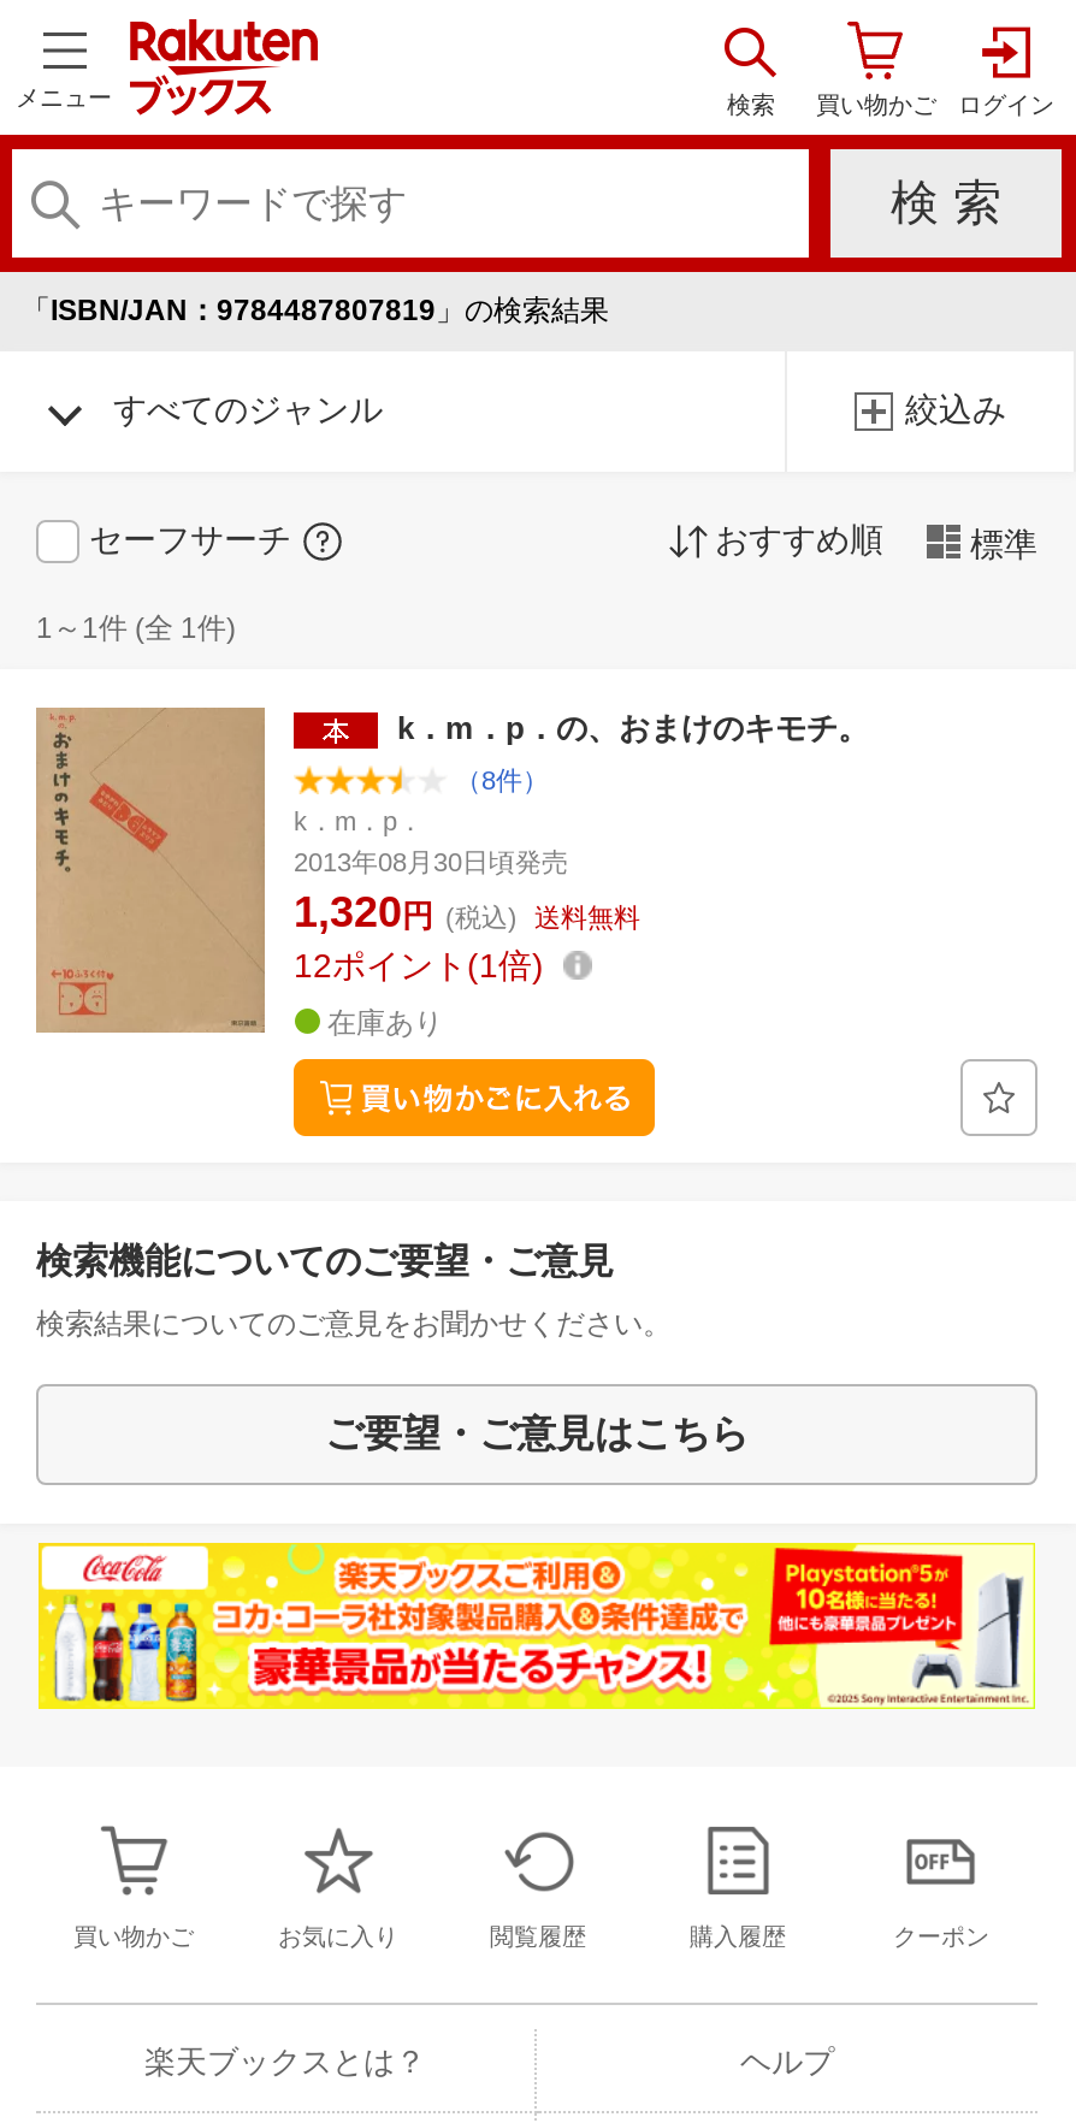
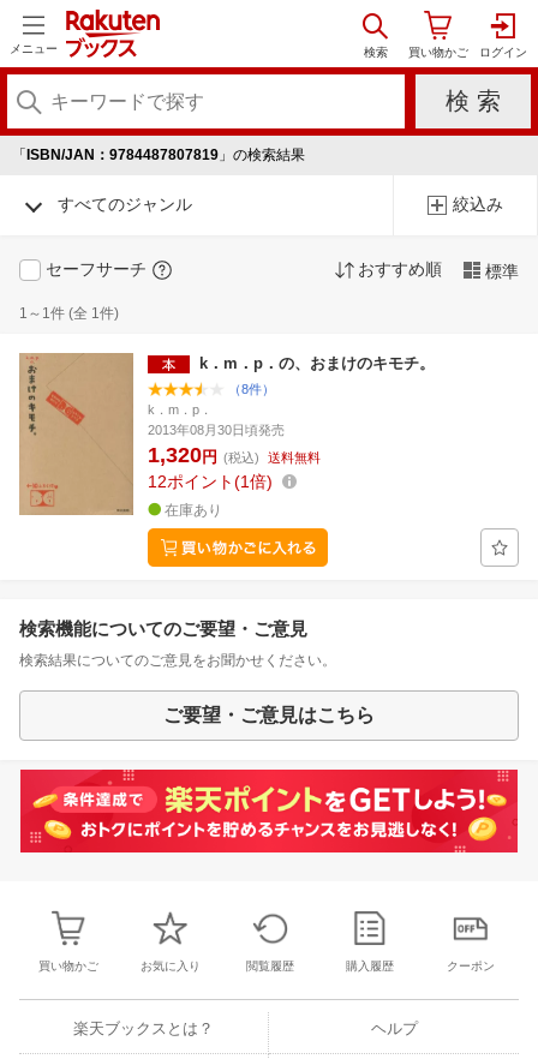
[36,1540,1037,1711] [image] -> [19,768,519,854] [image]

